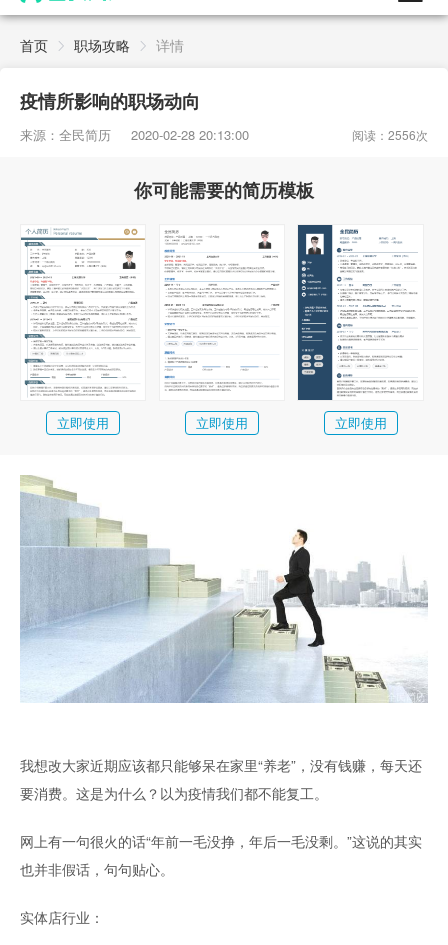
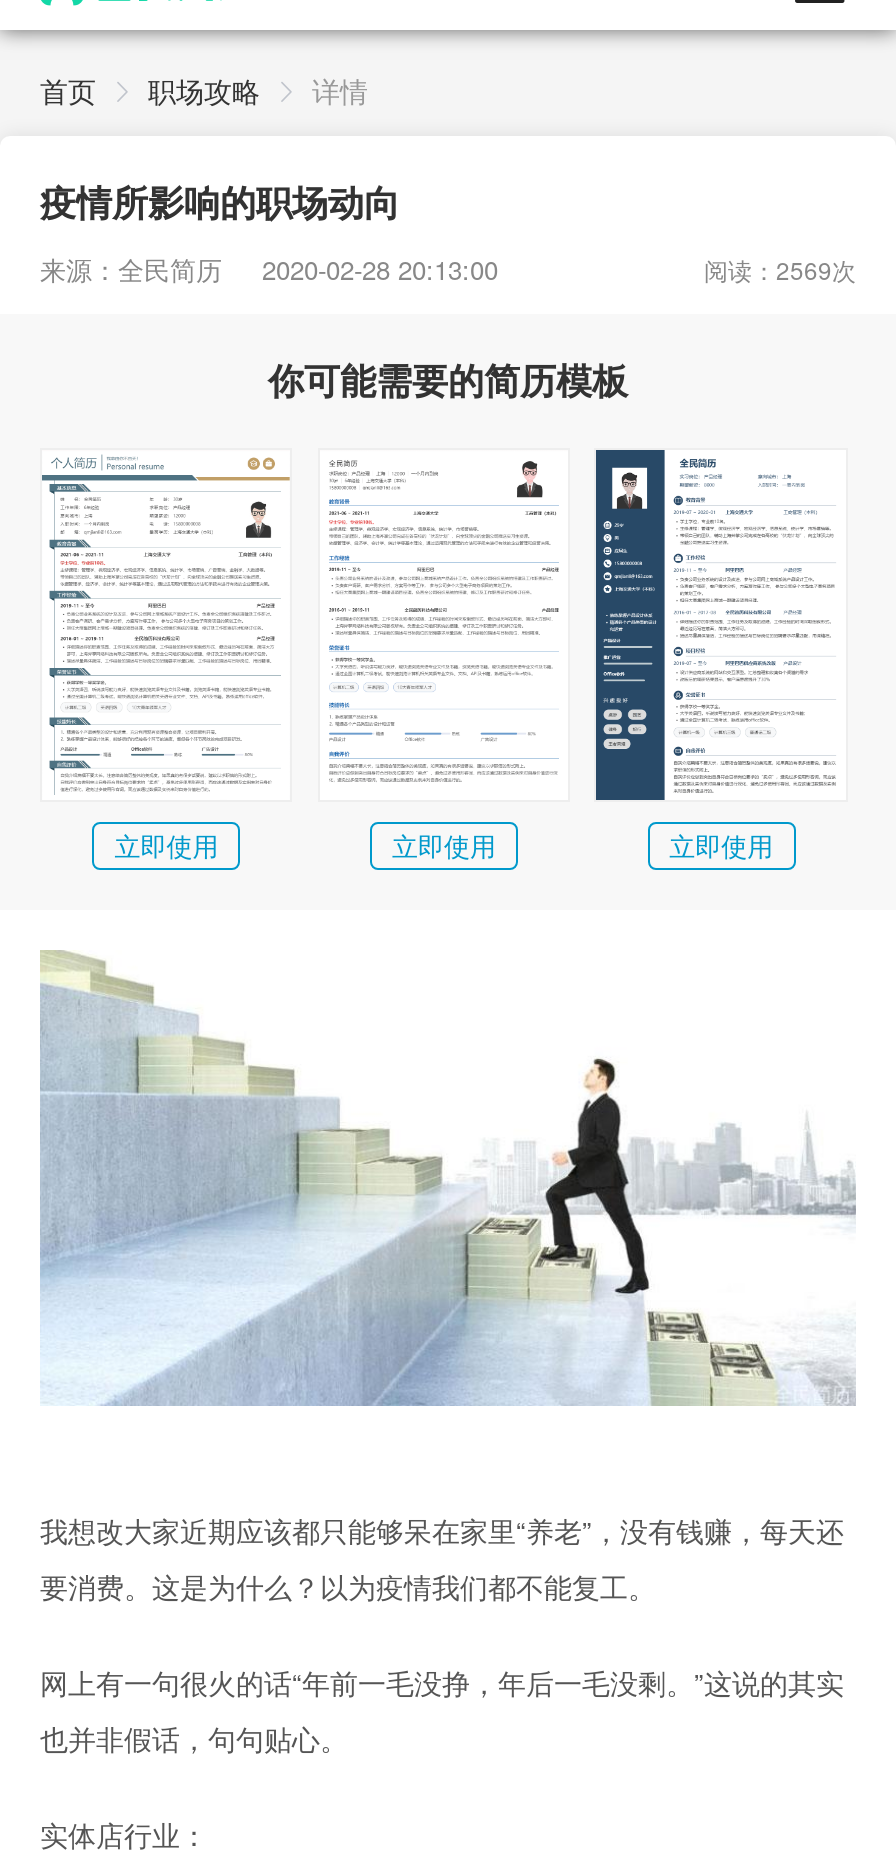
[352,126,428,143] 阅读：2556次 -> [704,252,856,286] 阅读：2569次

